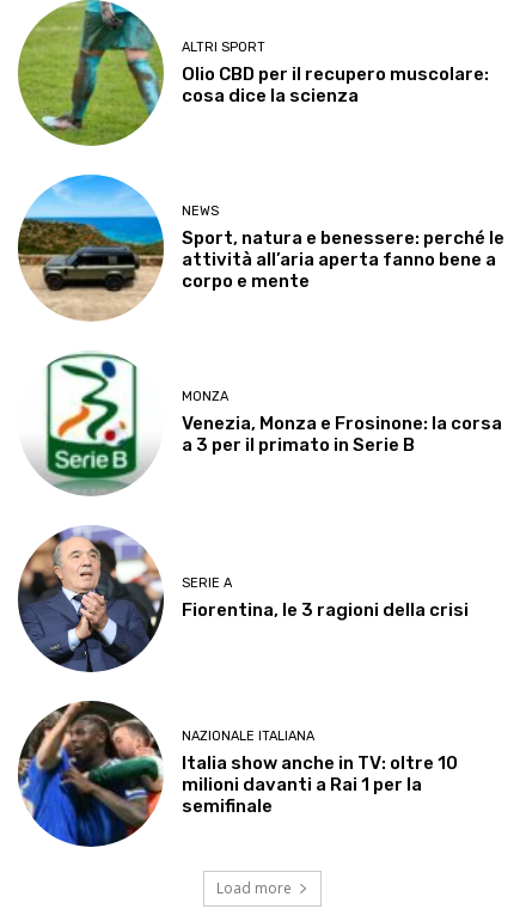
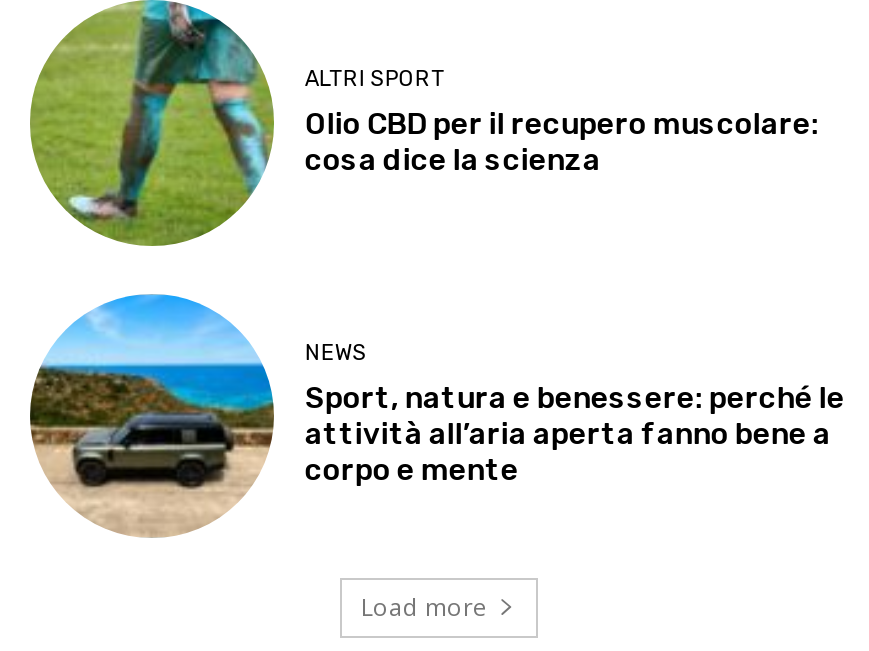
[27,350,503,496] [image] | MONZA | Venezia, Monza e Frosinone: la corsa | a 3 per il primato in Serie B -> none
[17,525,469,673] [image] | SERIE A | Fiorentina, le 3 ragioni della crisi -> none
[18,700,458,848] [image] | NAZIONALE ITALIANA | Italia show anche in TV: oltre 10 | milioni davanti a Rai 1 per la | semifinale -> none

